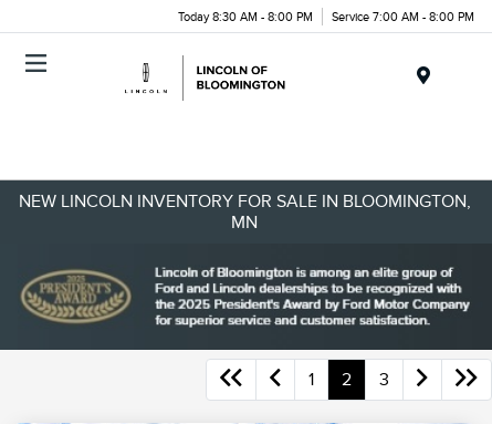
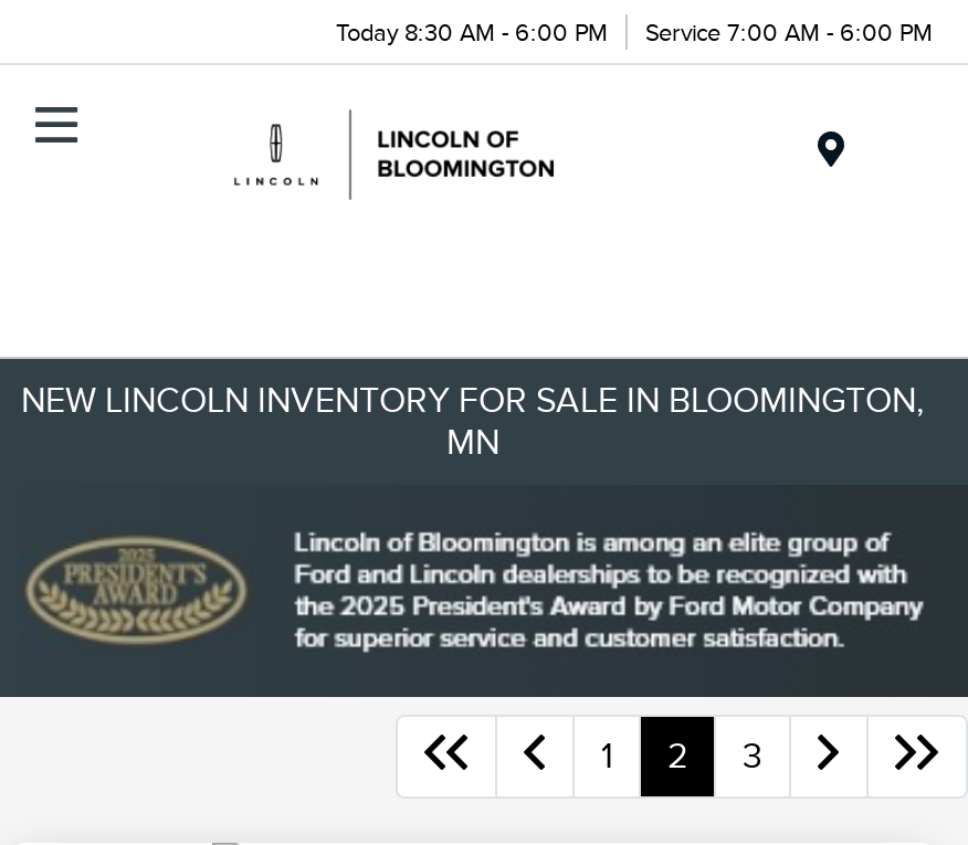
[178,9,313,23] Today 8:30 AM - 8:00 PM -> [336,18,608,44] Today 8:30 AM - 6:00 PM
[332,9,474,23] Service 7:00 AM - 8:00 PM -> [645,18,933,44] Service 7:00 AM - 6:00 PM

